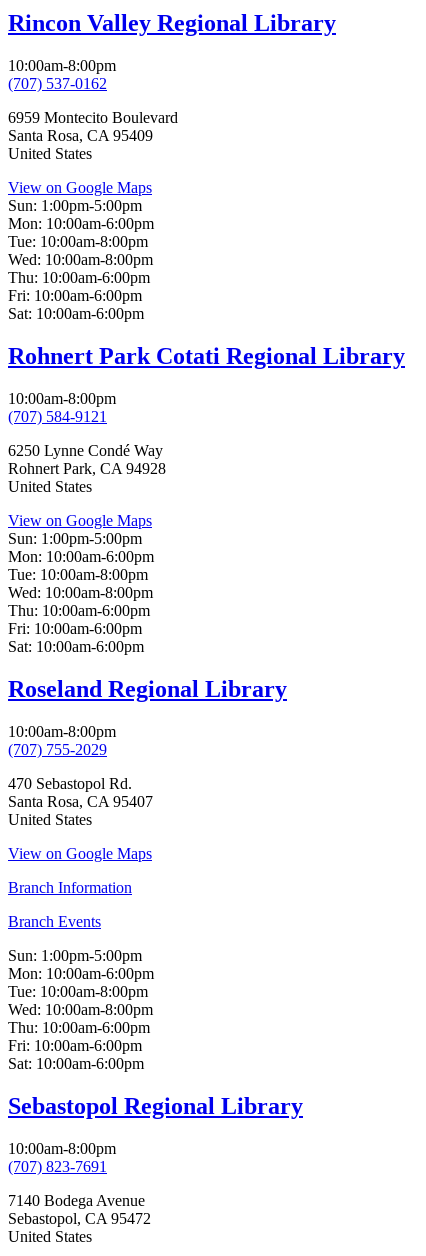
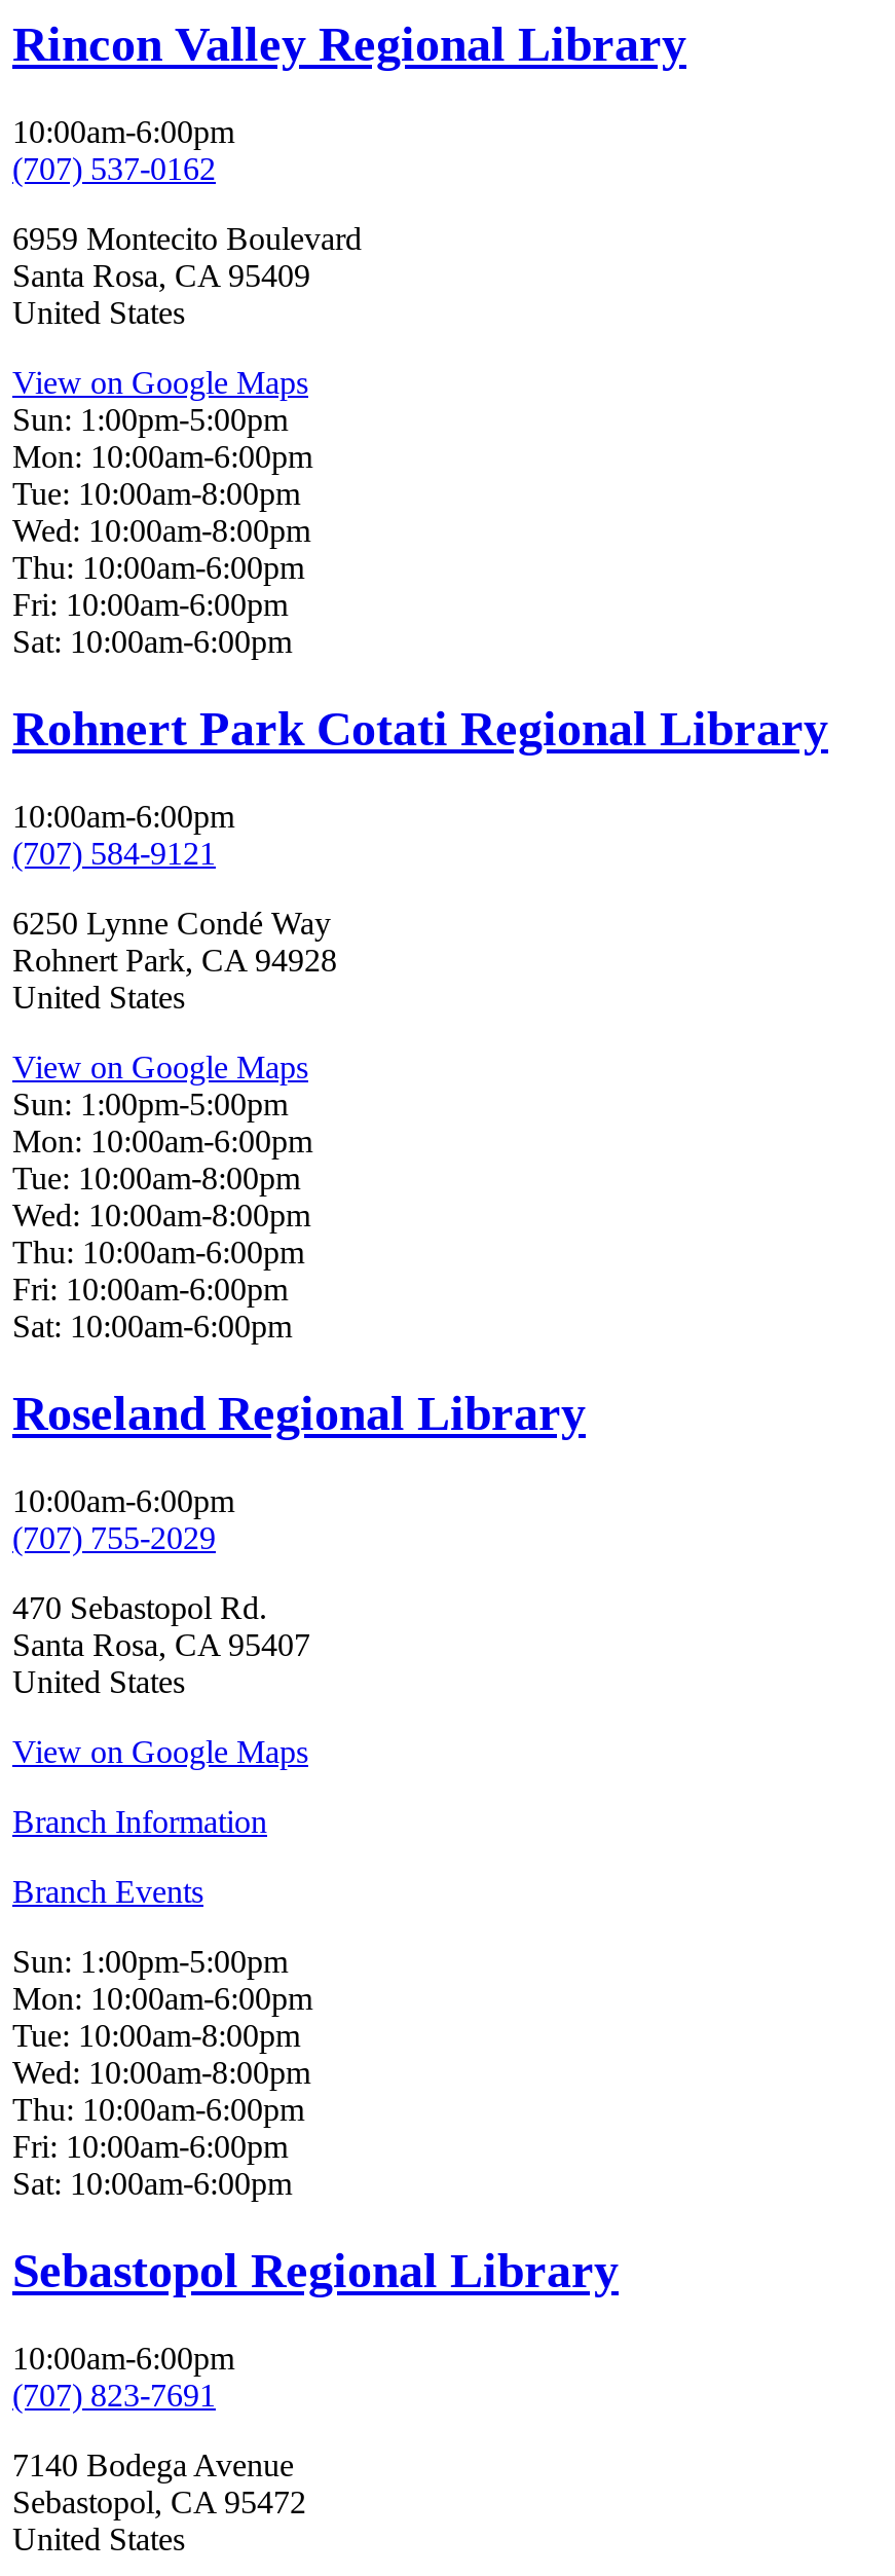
[8,57,116,74] 10:00am-8:00pm -> [12,115,234,150] 10:00am-6:00pm
[8,390,116,407] 10:00am-8:00pm -> [12,799,234,834] 10:00am-6:00pm
[8,723,116,740] 10:00am-8:00pm -> [12,1483,234,1518] 10:00am-6:00pm
[8,1140,116,1157] 10:00am-8:00pm -> [12,2340,234,2375] 10:00am-6:00pm

